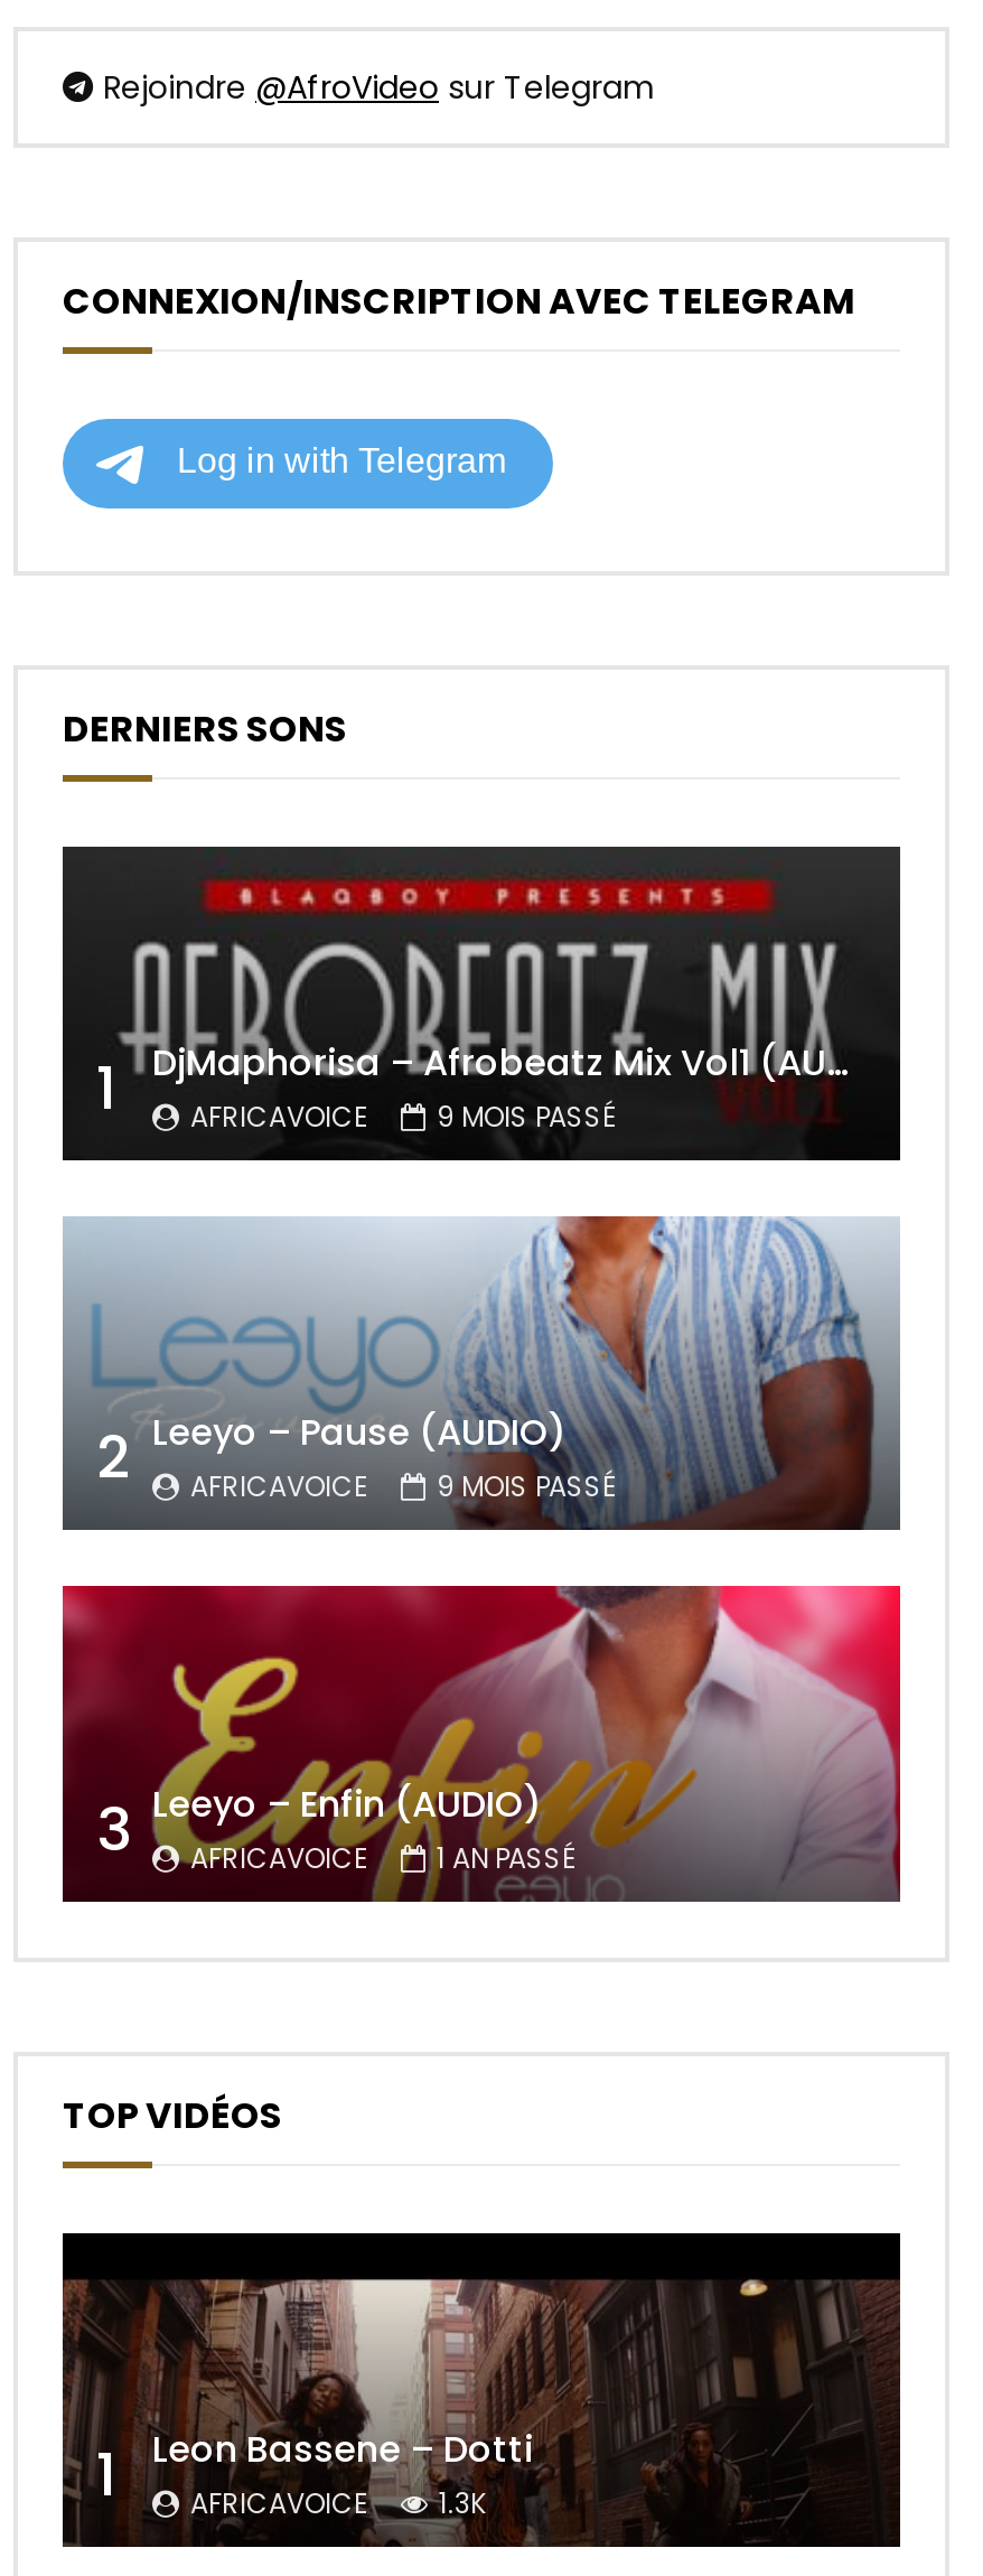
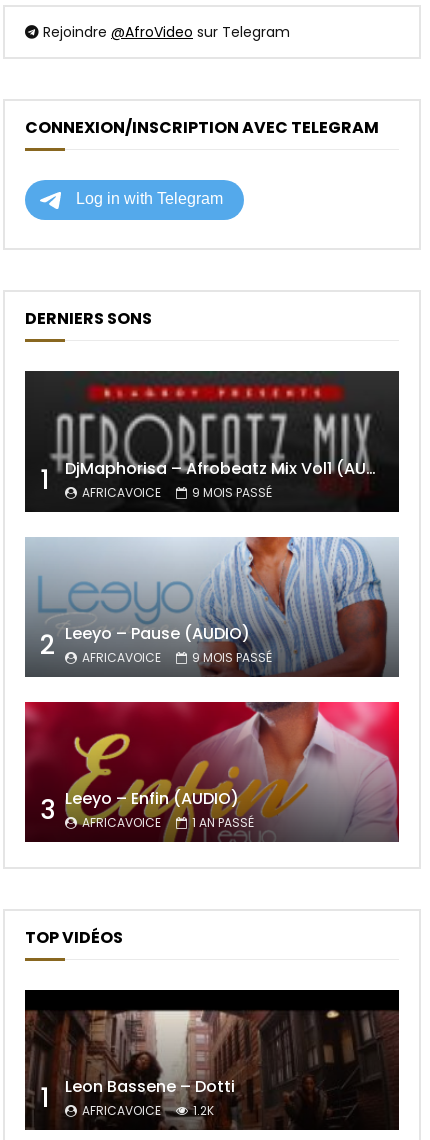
[96,2423,533,2522] 1 Leon Bassene – Dotti AFRICAVOICE 1.3K -> [40,1075,235,1119] 1 Leon Bassene – Dotti AFRICAVOICE 1.2K

